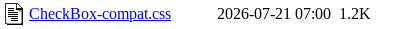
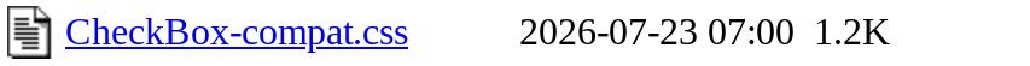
[217,5,371,22] 2026-07-21 07:00 1.2K -> [519,12,891,53] 2026-07-23 07:00 1.2K

